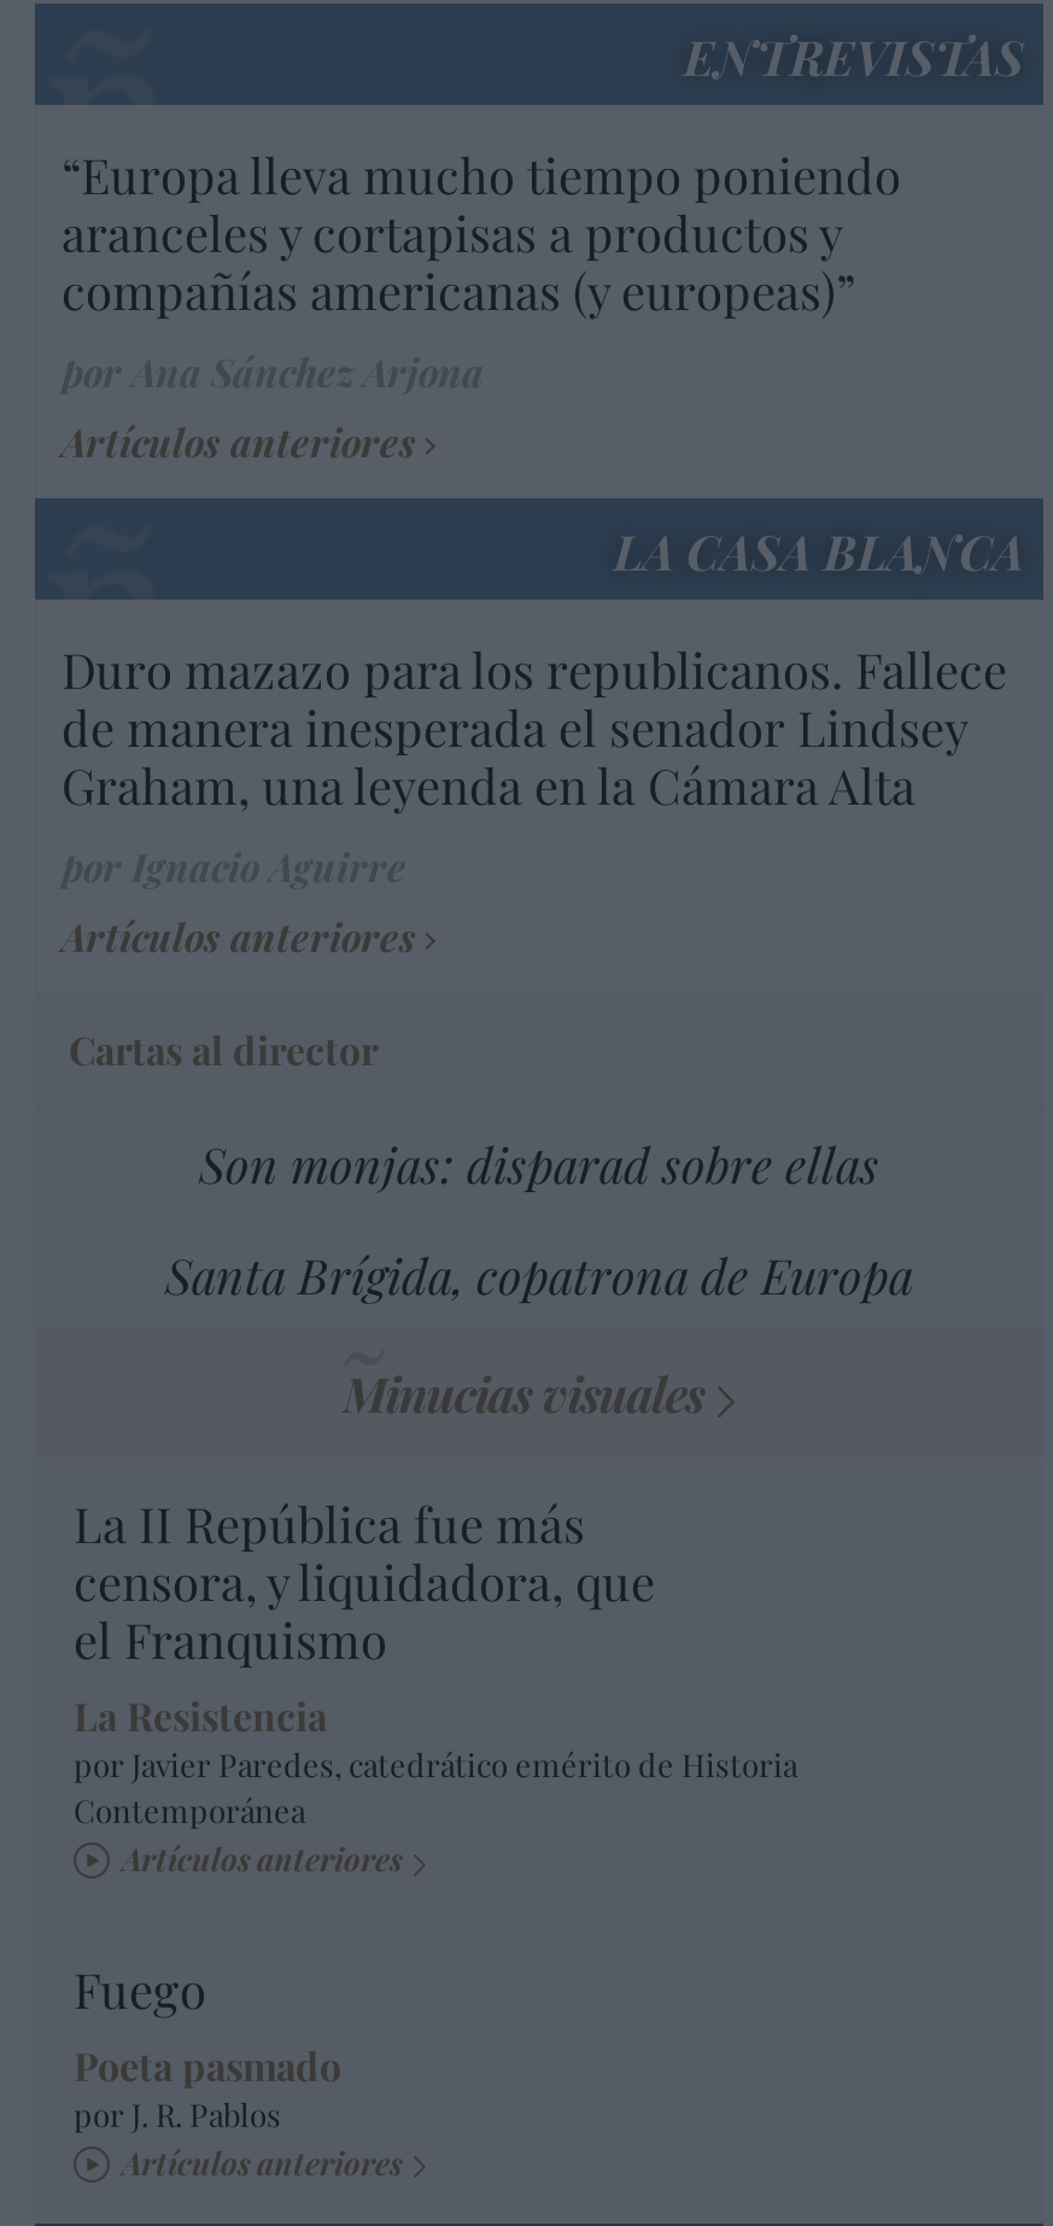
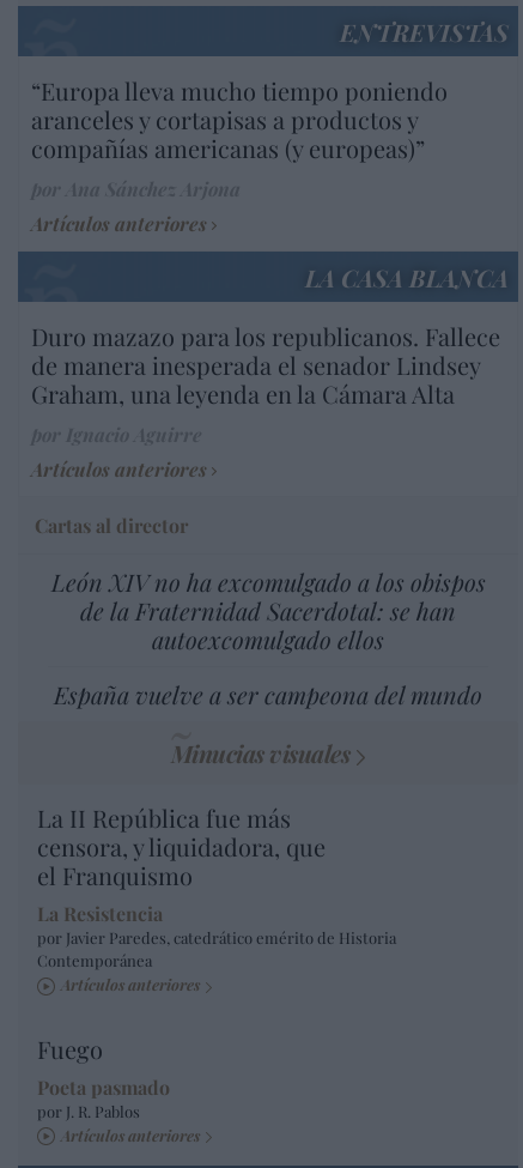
[199,1131,879,1197] Son monjas: disparad sobre ellas -> [51,566,485,656] León XIV no ha excomulgado a los obispos | de la Fraternidad Sacerdotal: se han | autoexcomulgado ellos
[165,1242,913,1308] Santa Brígida, copatrona de Europa -> [54,679,482,711] España vuelve a ser campeona del mundo

